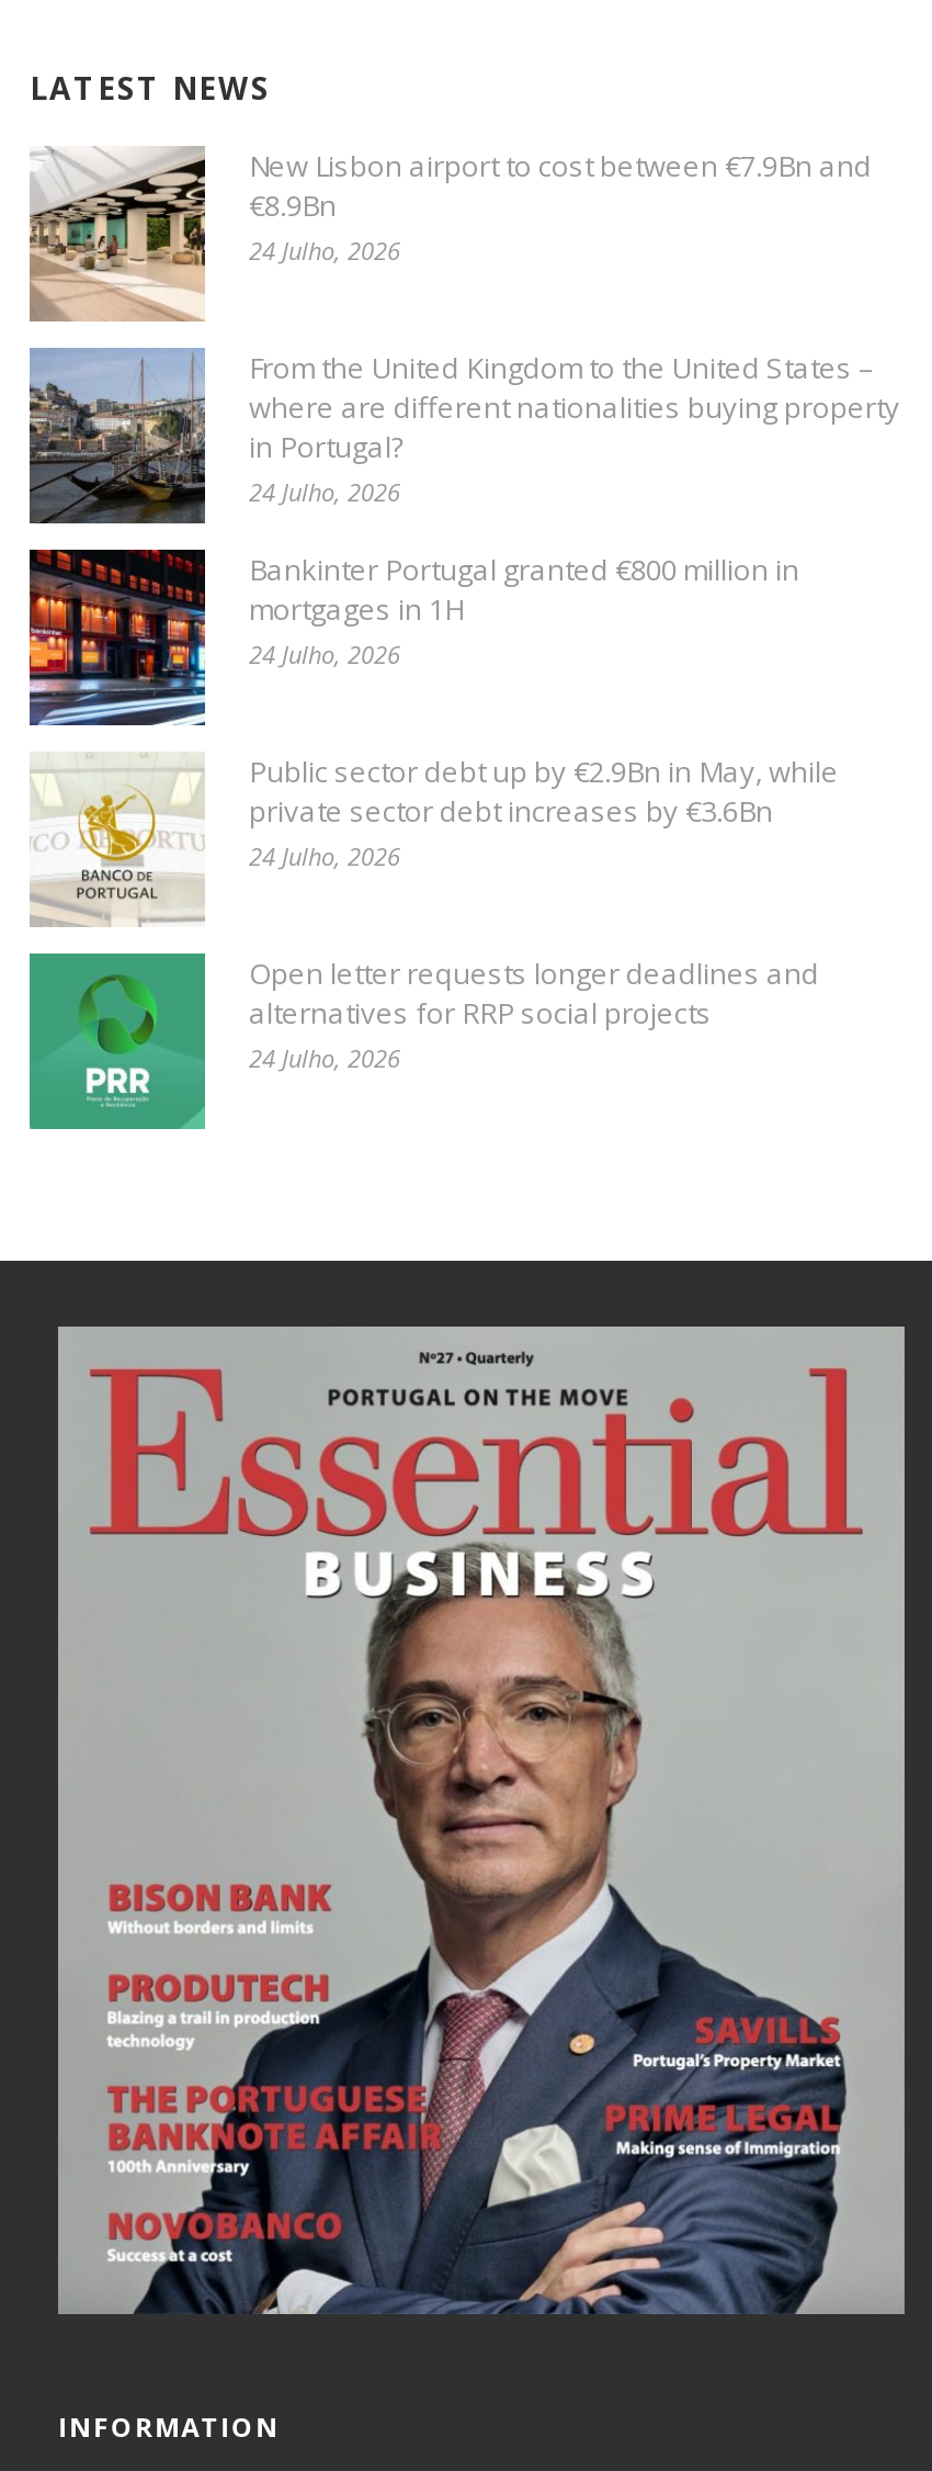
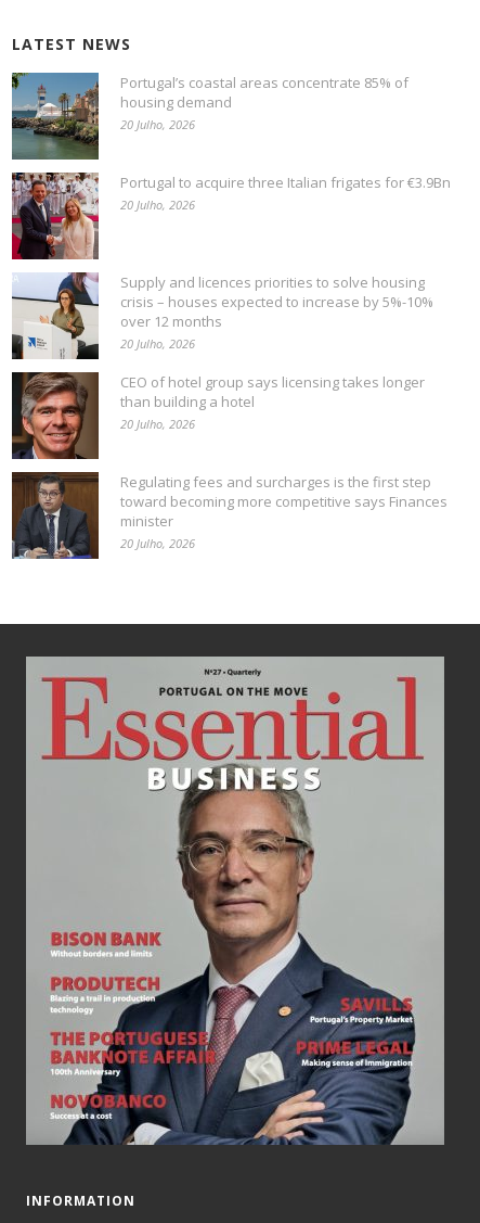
[27,146,872,321] [image] | New Lisbon airport to cost between €7.9Bn and | €8.9Bn | 24 Julho, 2026 -> [11,72,408,161] [image] | Portugal’s coastal areas concentrate 85% of | housing demand | 20 Julho, 2026
[27,348,900,526] [image] | From the United Kingdom to the United States – | where are different nationalities buying property | in Portugal? | 24 Julho, 2026 -> [11,171,451,260] [image] | Portugal to acquire three Italian frigates for €3.9Bn | 20 Julho, 2026
[27,548,799,727] [image] | Bankinter Portugal granted €800 million in | mortgages in 1H | 24 Julho, 2026 -> [11,271,433,360] [image] | Supply and licences priorities to solve housing | crisis – houses expected to increase by 5%-10% | over 12 months | 20 Julho, 2026
[30,752,839,927] [image] | Public sector debt up by €2.9Bn in May, while | private sector debt increases by €3.6Bn | 24 Julho, 2026 -> [11,371,425,460] [image] | CEO of hotel group says licensing takes longer | than building a hotel | 20 Julho, 2026
[27,951,819,1131] [image] | Open letter requests longer deadlines and | alternatives for RRP social projects | 24 Julho, 2026 -> [11,471,447,560] [image] | Regulating fees and surcharges is the first step | toward becoming more competitive says Finances | minister | 20 Julho, 2026

